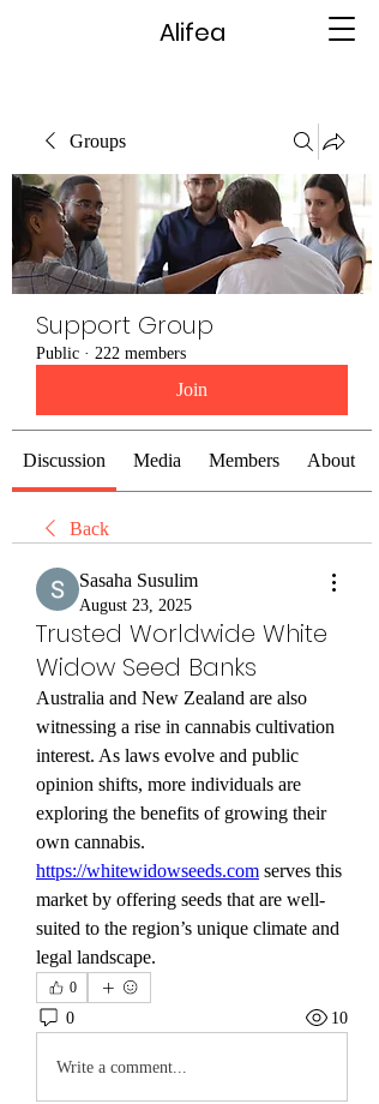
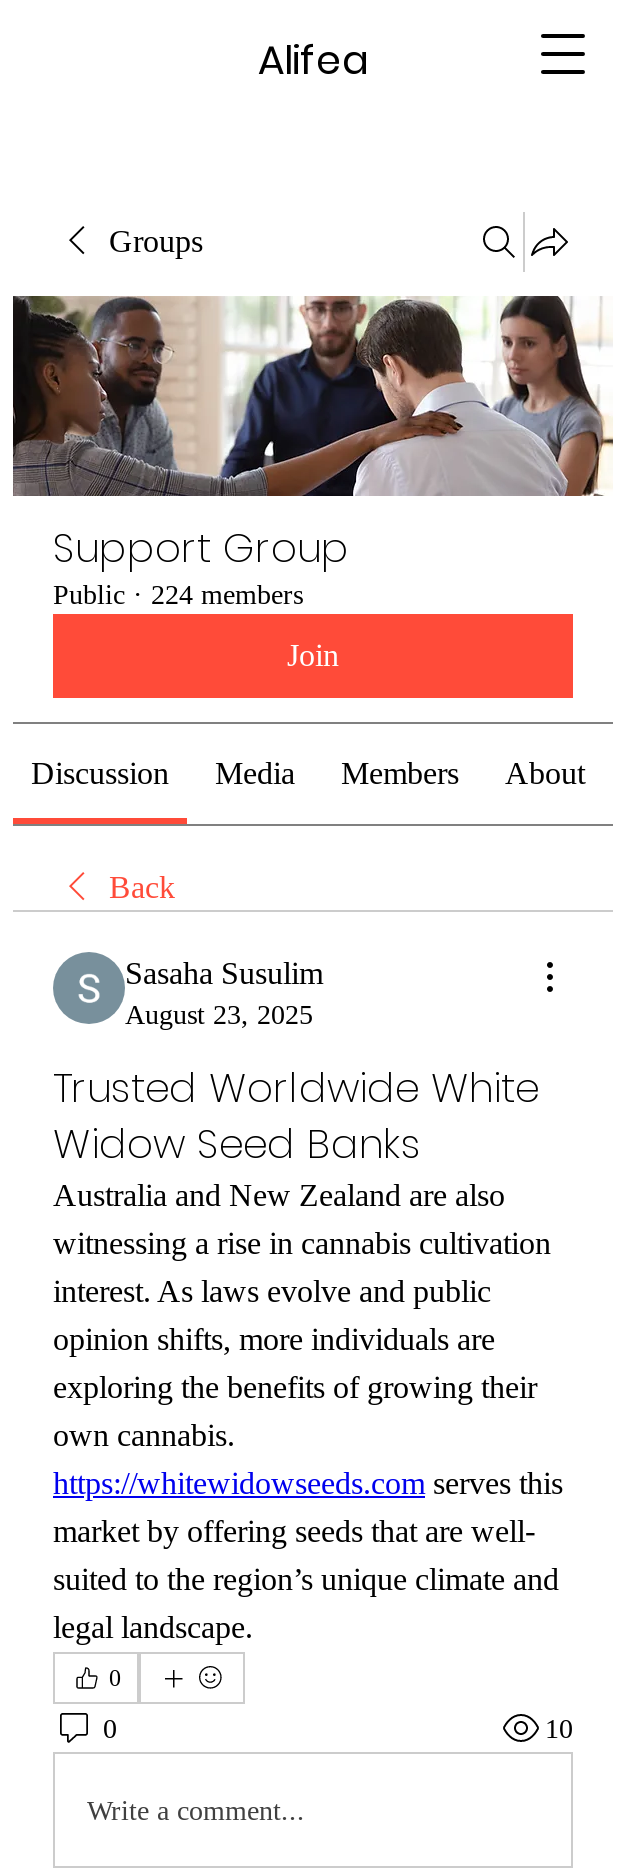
[36,344,186,362] Public · 222 members -> [53,580,303,610] Public · 224 members

